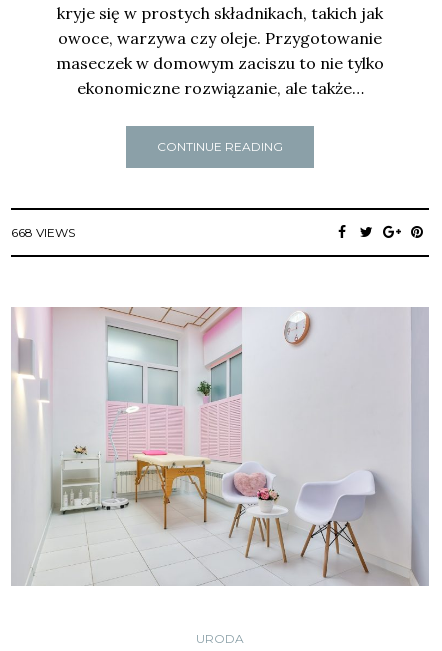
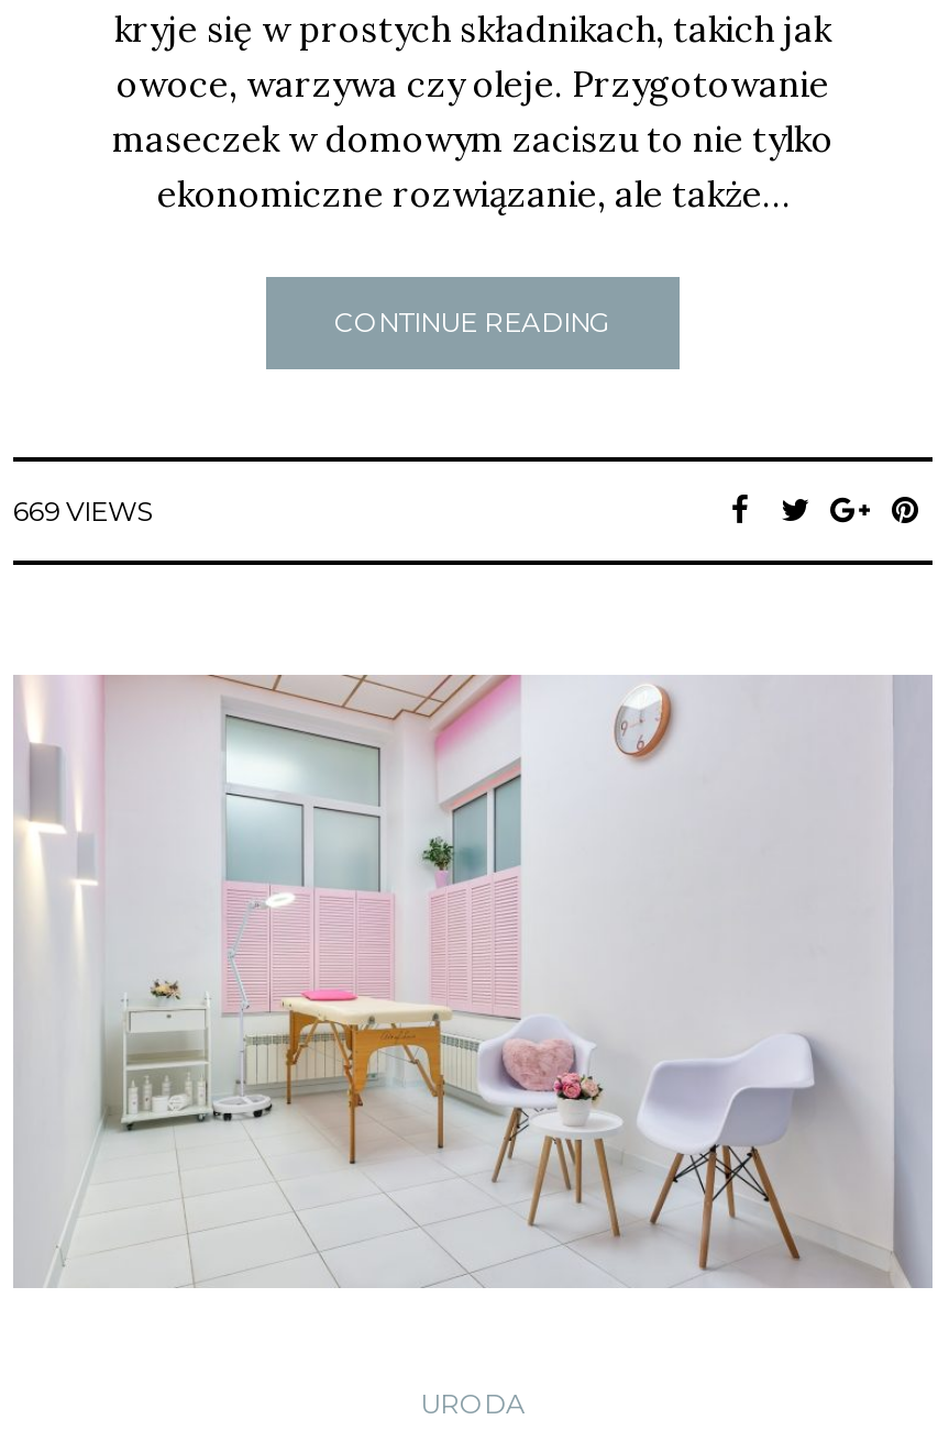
[11,225,75,240] 668 VIEWS -> [13,495,152,528] 669 VIEWS

